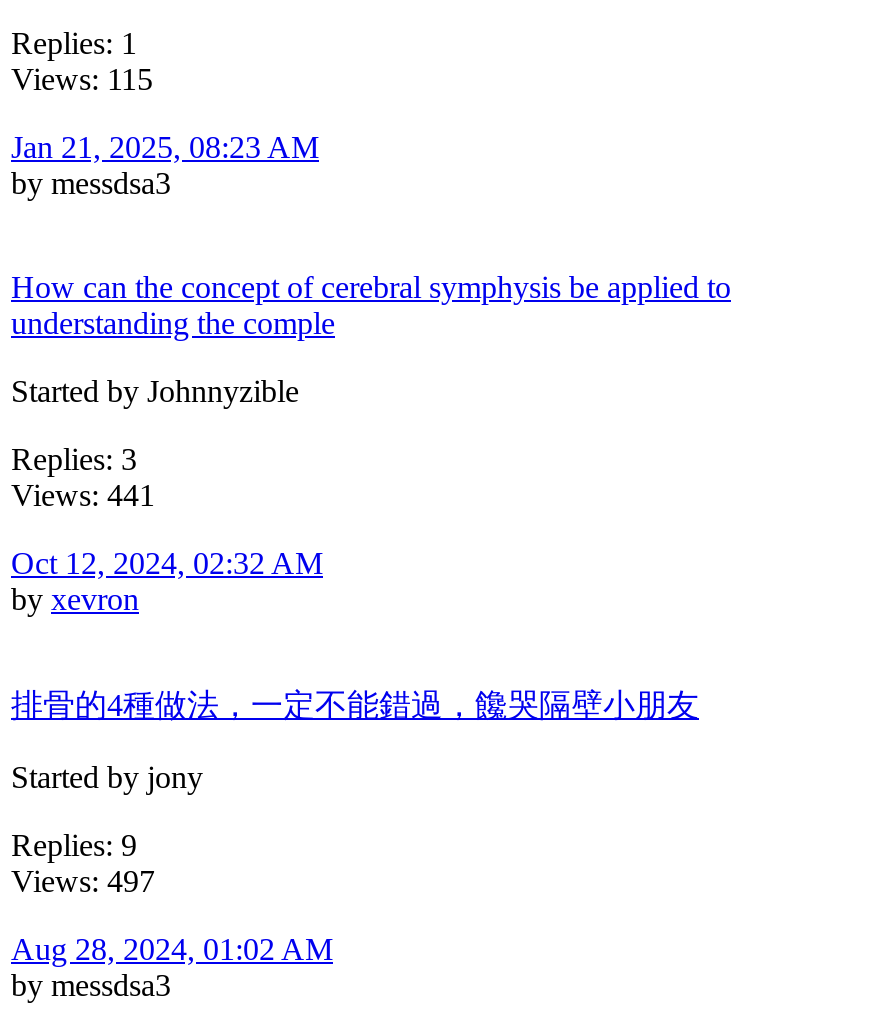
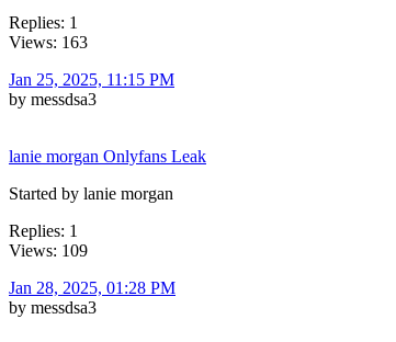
[11,61,153,95] Views: 115 -> [9,32,88,51] Views: 163
[11,129,319,163] Jan 21, 2025, 08:23 AM -> [9,70,174,88] Jan 25, 2025, 11:15 PM
[11,269,731,965] How can the concept of cerebral symphysis be applied to | understanding the comple | Started by Johnnyzible | Replies: 3 | Views: 441 | Oct 12, 2024, 02:32 AM | by xevron | 排骨的4種做法，一定不能錯過，饞哭隔壁小朋友 | Started by jony | Replies: 9 | Views: 497 | Aug 28, 2024, 01:02 AM -> [9,146,206,297] lanie morgan Onlyfans Leak | Started by lanie morgan | Replies: 1 | Views: 109 | Jan 28, 2025, 01:28 PM

